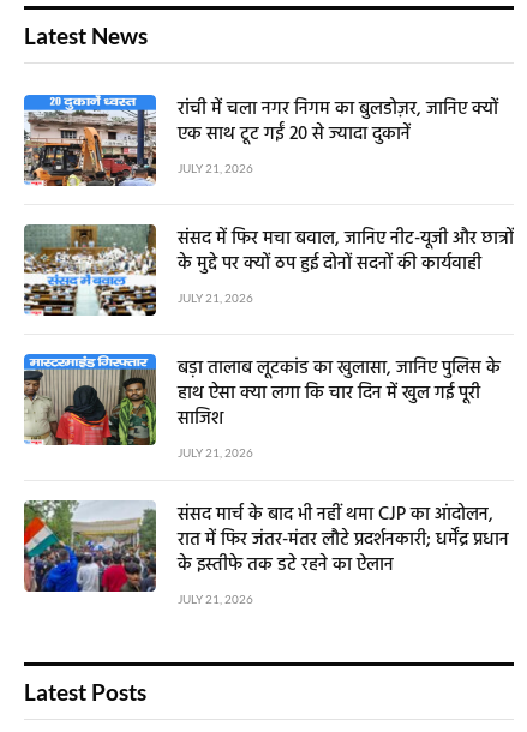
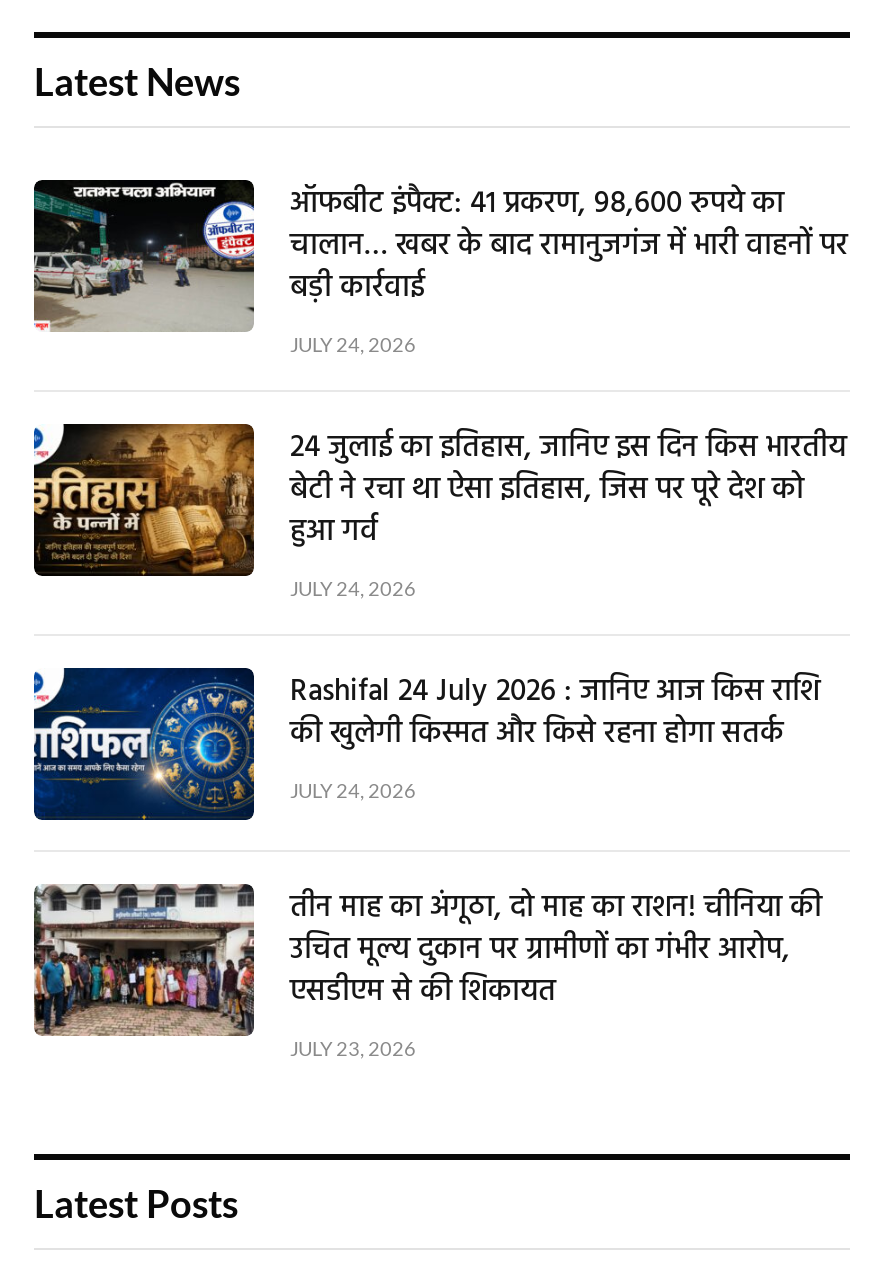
[23,94,498,186] [image] | रांची में चला नगर निगम का बुलडोज़र, जानिए क्यों | एक साथ टूट गईं 20 से ज्यादा दुकानें | JULY 21, 2026 -> [32,178,848,357] [image] | ऑफबीट इंपैक्ट: 41 प्रकरण, 98,600 रुपये का | चालान… खबर के बाद रामानुजगंज में भारी वाहनों पर | बड़ी कार्रवाई | JULY 24, 2026
[23,223,514,317] [image] | संसद में फिर मचा बवाल, जानिए नीट-यूजी और छात्रों | के मुद्दे पर क्यों ठप हुई दोनों सदनों की कार्यवाही | JULY 21, 2026 -> [34,422,846,601] [image] | 24 जुलाई का इतिहास, जानिए इस दिन किस भारतीय | बेटी ने रचा था ऐसा इतिहास, जिस पर पूरे देश को | हुआ गर्व | JULY 24, 2026
[23,353,501,462] [image] | बड़ा तालाब लूटकांड का खुलासा, जानिए पुलिस के | हाथ ऐसा क्या लगा कि चार दिन में खुल गई पूरी | साजिश | JULY 21, 2026 -> [32,640,820,822] [image] | Rashifal 24 July 2026 : जानिए आज किस राशि | की खुलेगी किस्मत और किसे रहना होगा सतर्क | JULY 24, 2026
[23,500,509,606] [image] | संसद मार्च के बाद भी नहीं थमा CJP का आंदोलन, | रात में फिर जंतर-मंतर लौटे प्रदर्शनकारी; धर्मेंद्र प्रधान | के इस्तीफे तक डटे रहने का ऐलान | JULY 21, 2026 -> [32,882,822,1061] [image] | तीन माह का अंगूठा, दो माह का राशन! चीनिया की | उचित मूल्य दुकान पर ग्रामीणों का गंभीर आरोप, | एसडीएम से की शिकायत | JULY 23, 2026

